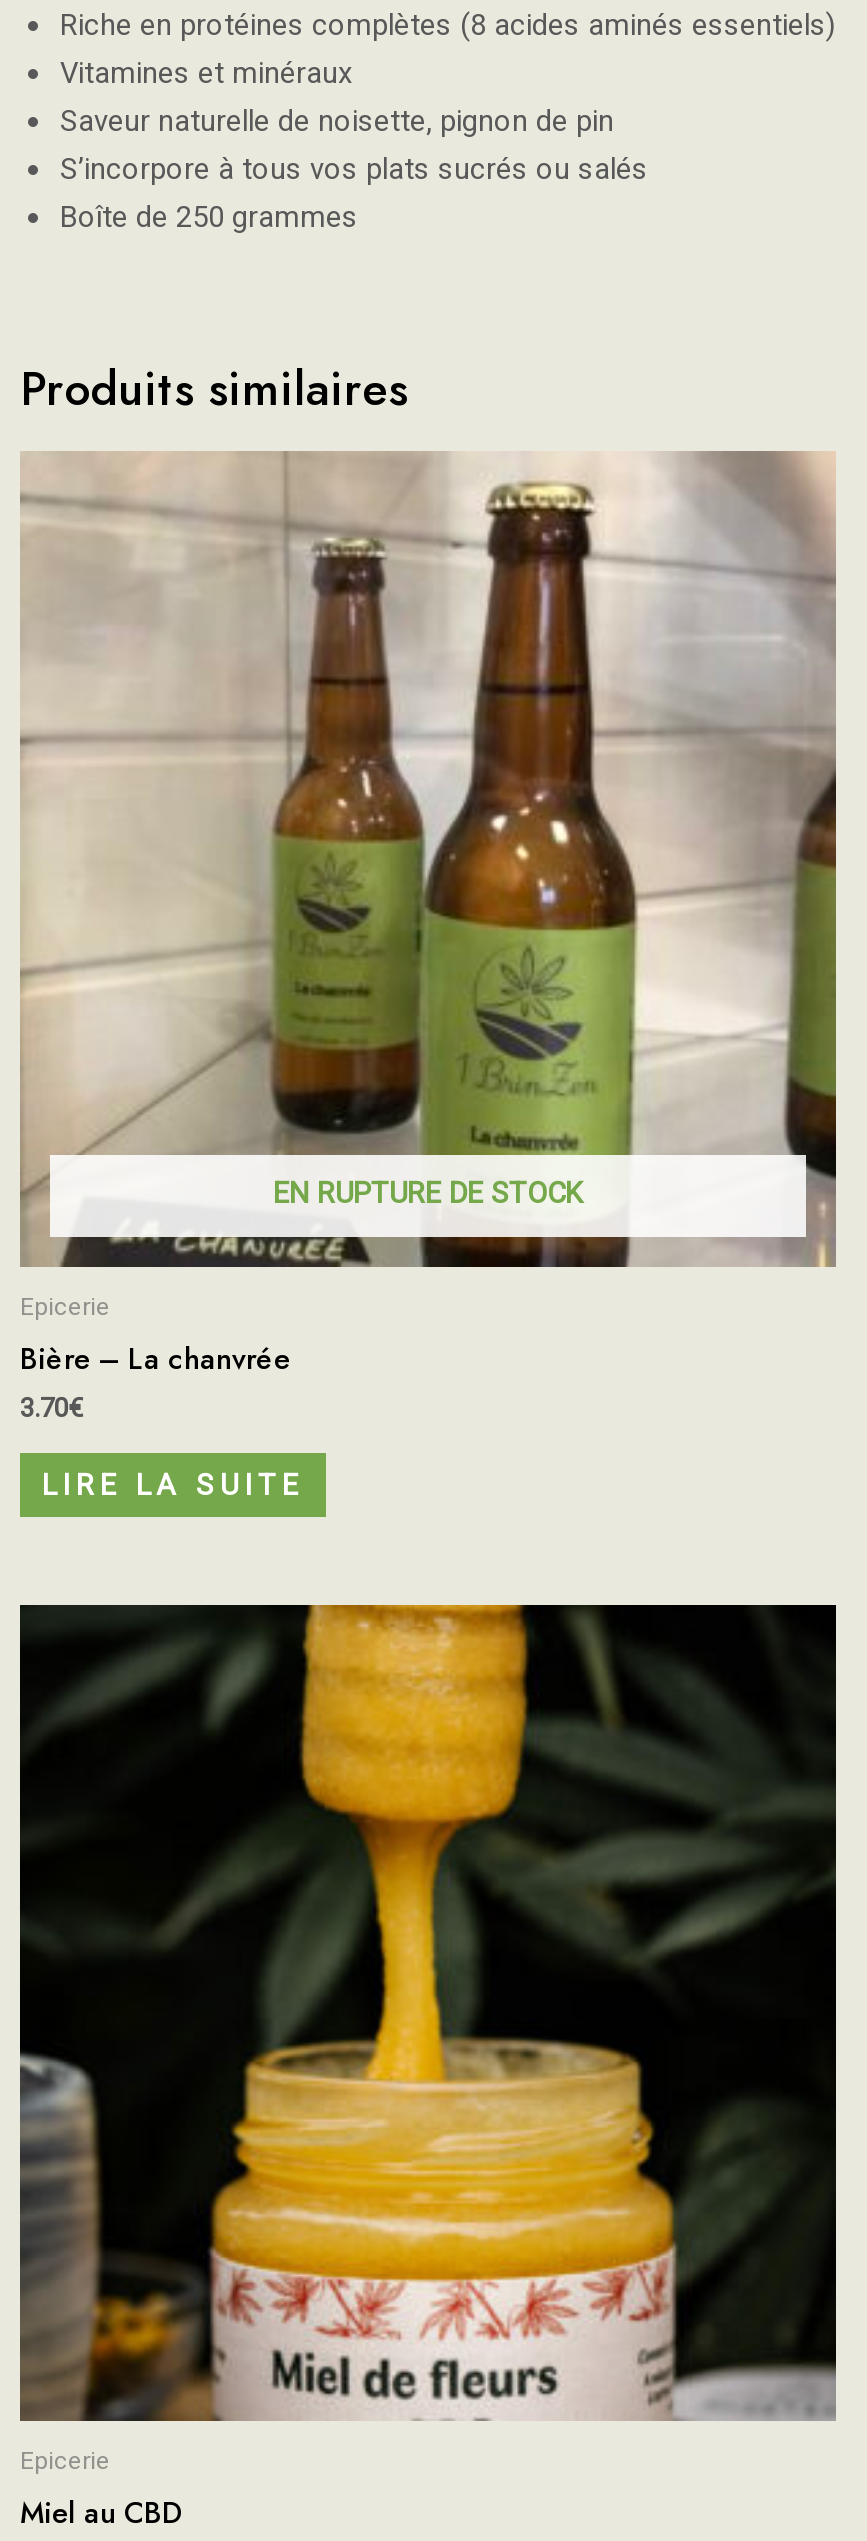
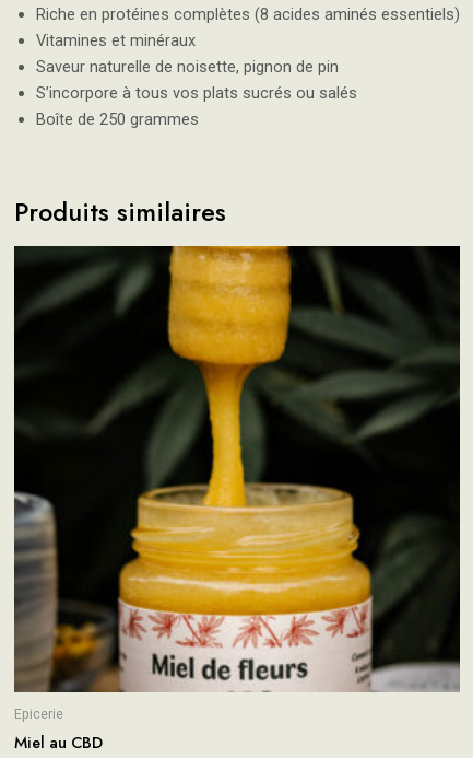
[20,450,838,1503] [image] | EN RUPTURE DE STOCK | Epicerie | Bière – La chanvrée | 3.70€ | LIRE LA SUITE -> none

